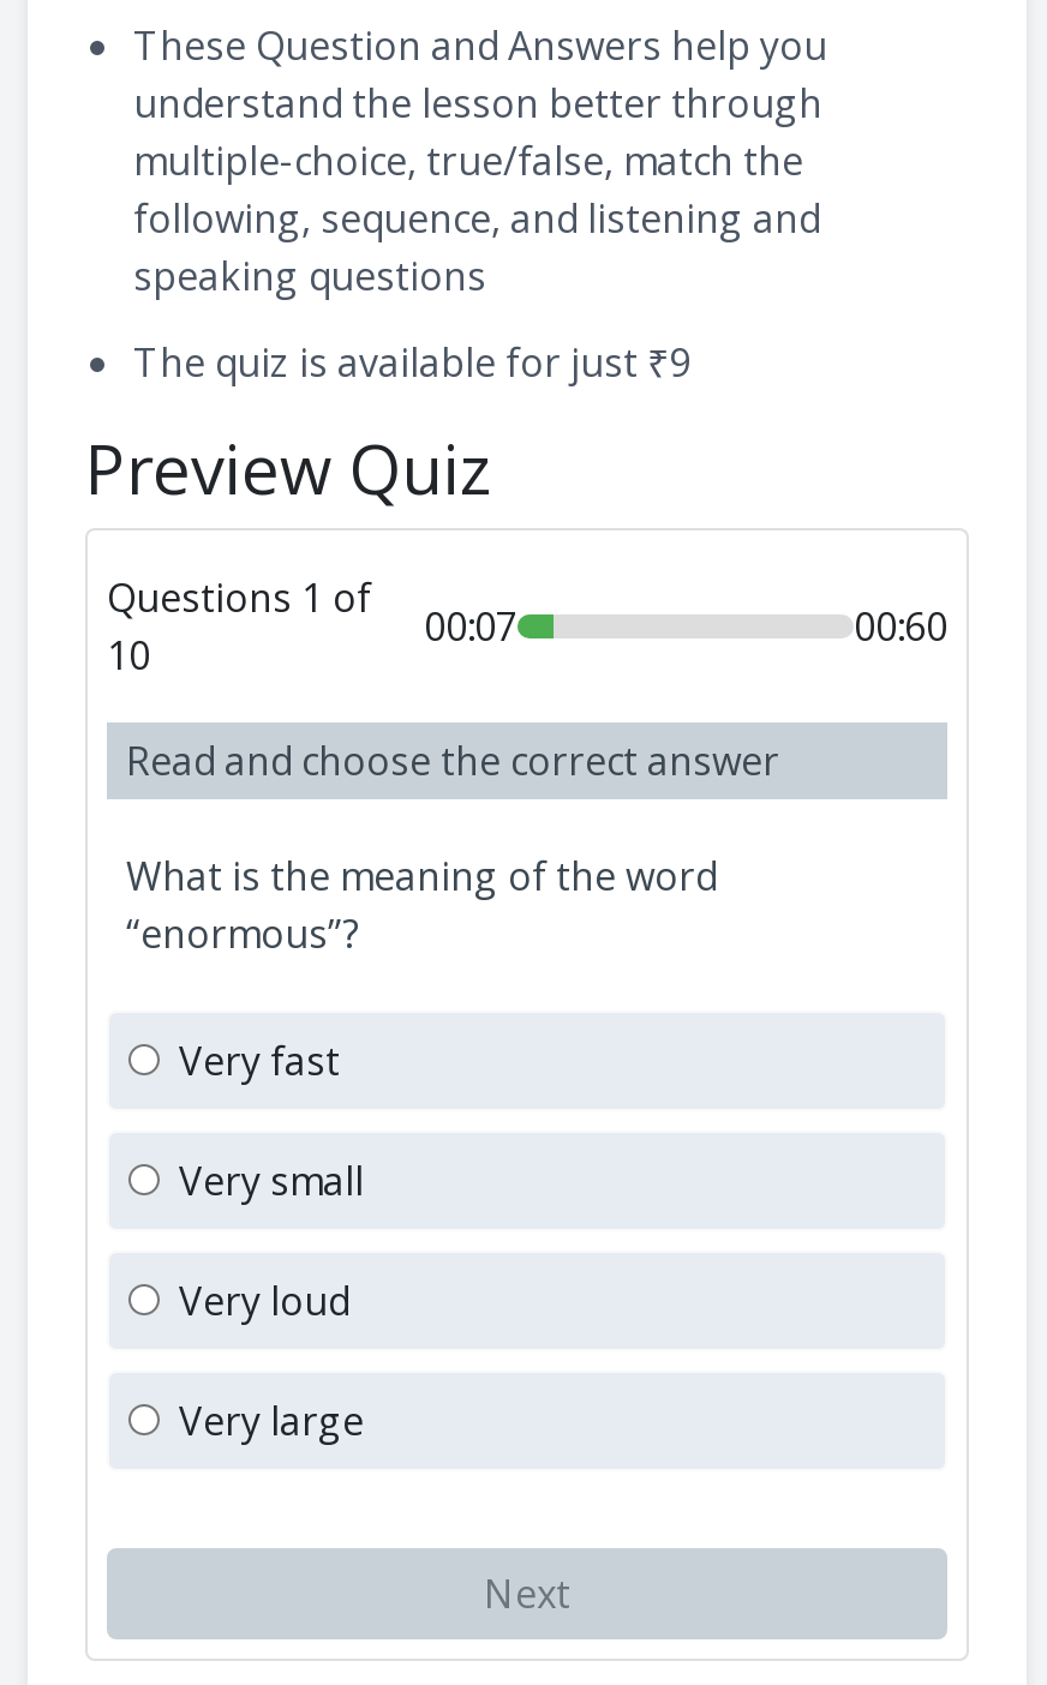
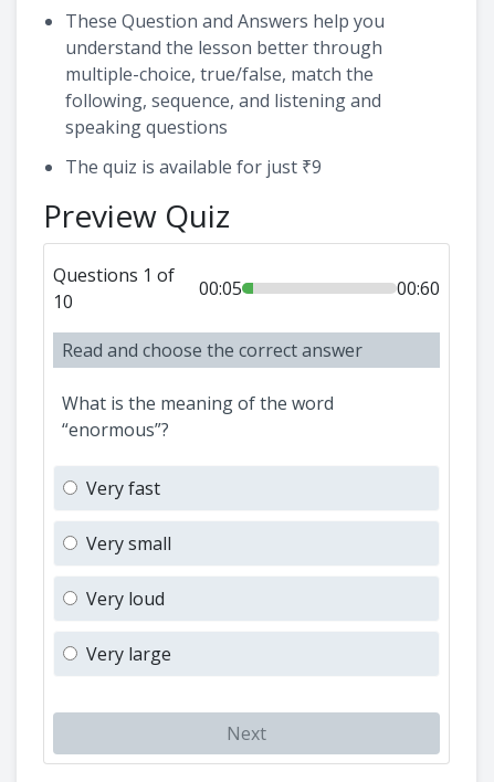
[424,599,517,652] 00:07 -> [199,276,242,300] 00:05

